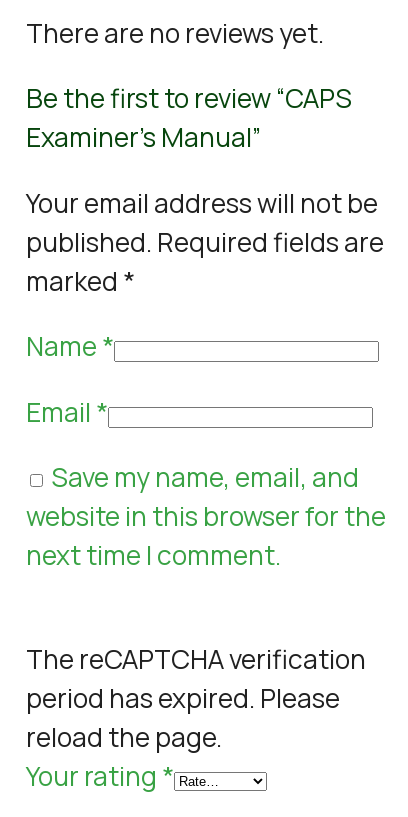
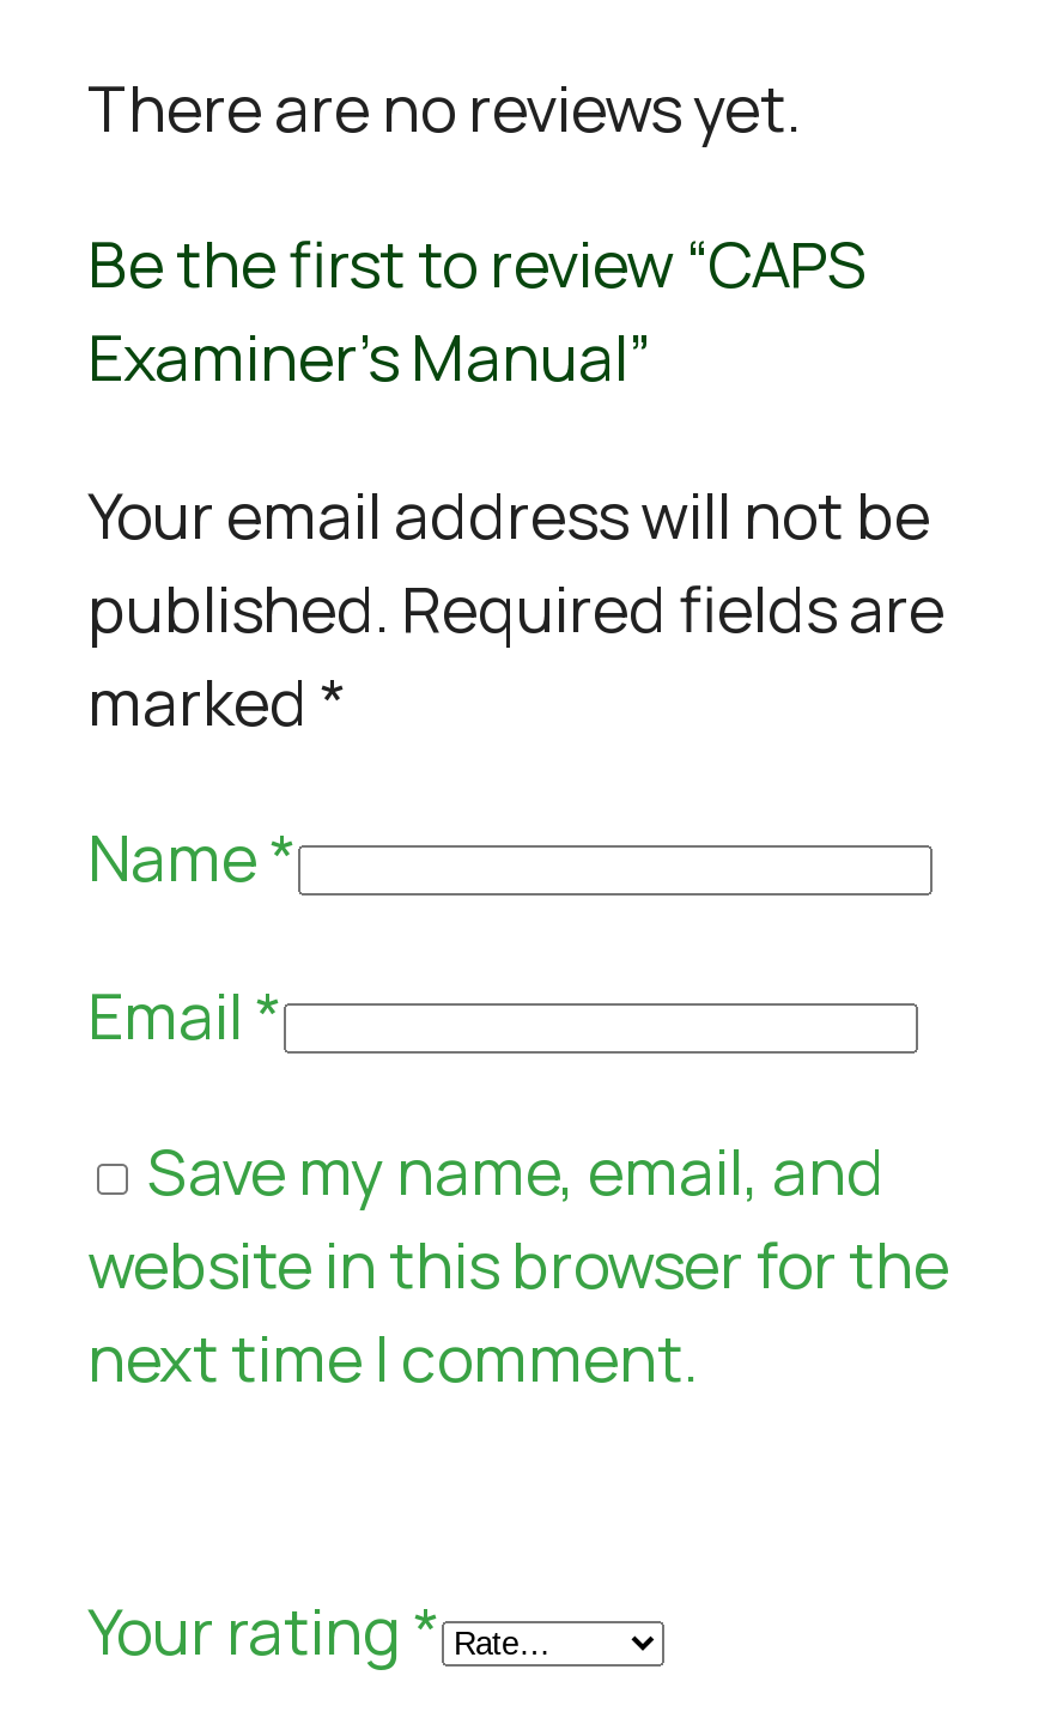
[26,641,366,755] The reCAPTCHA verification | period has expired. Please | reload the page. -> none

